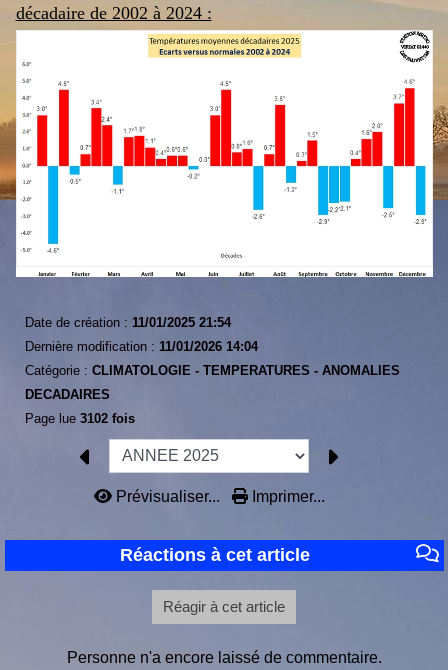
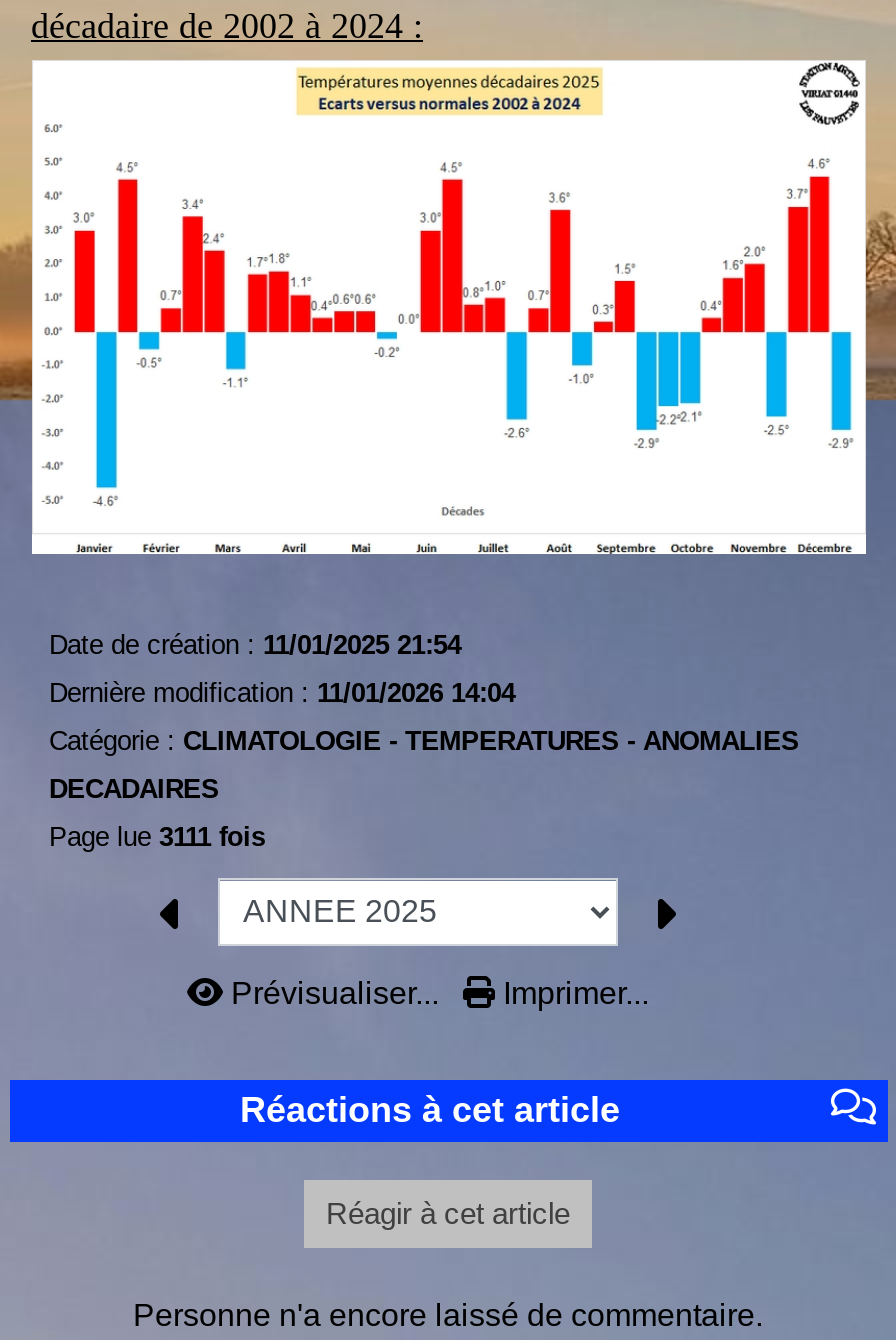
[24,411,134,426] Page lue 3102 fois -> [49,823,265,853] Page lue 3111 fois

